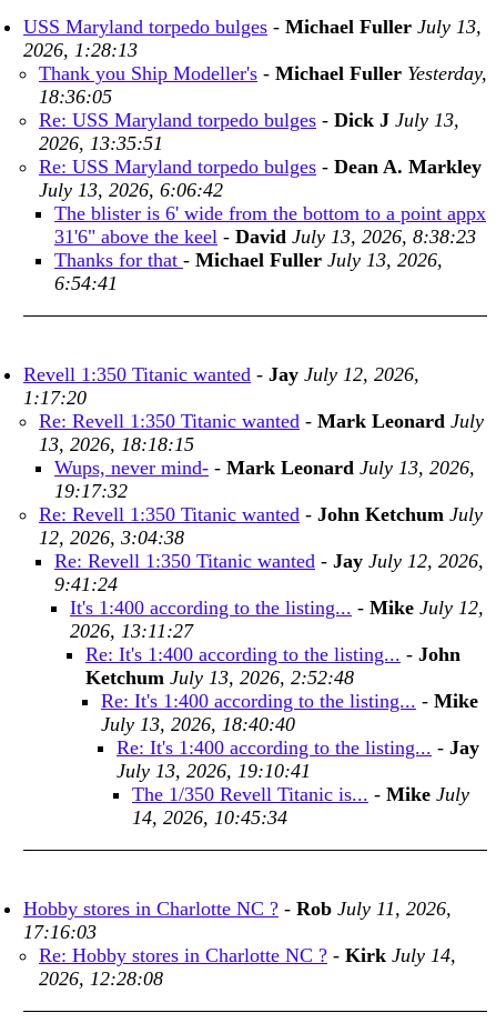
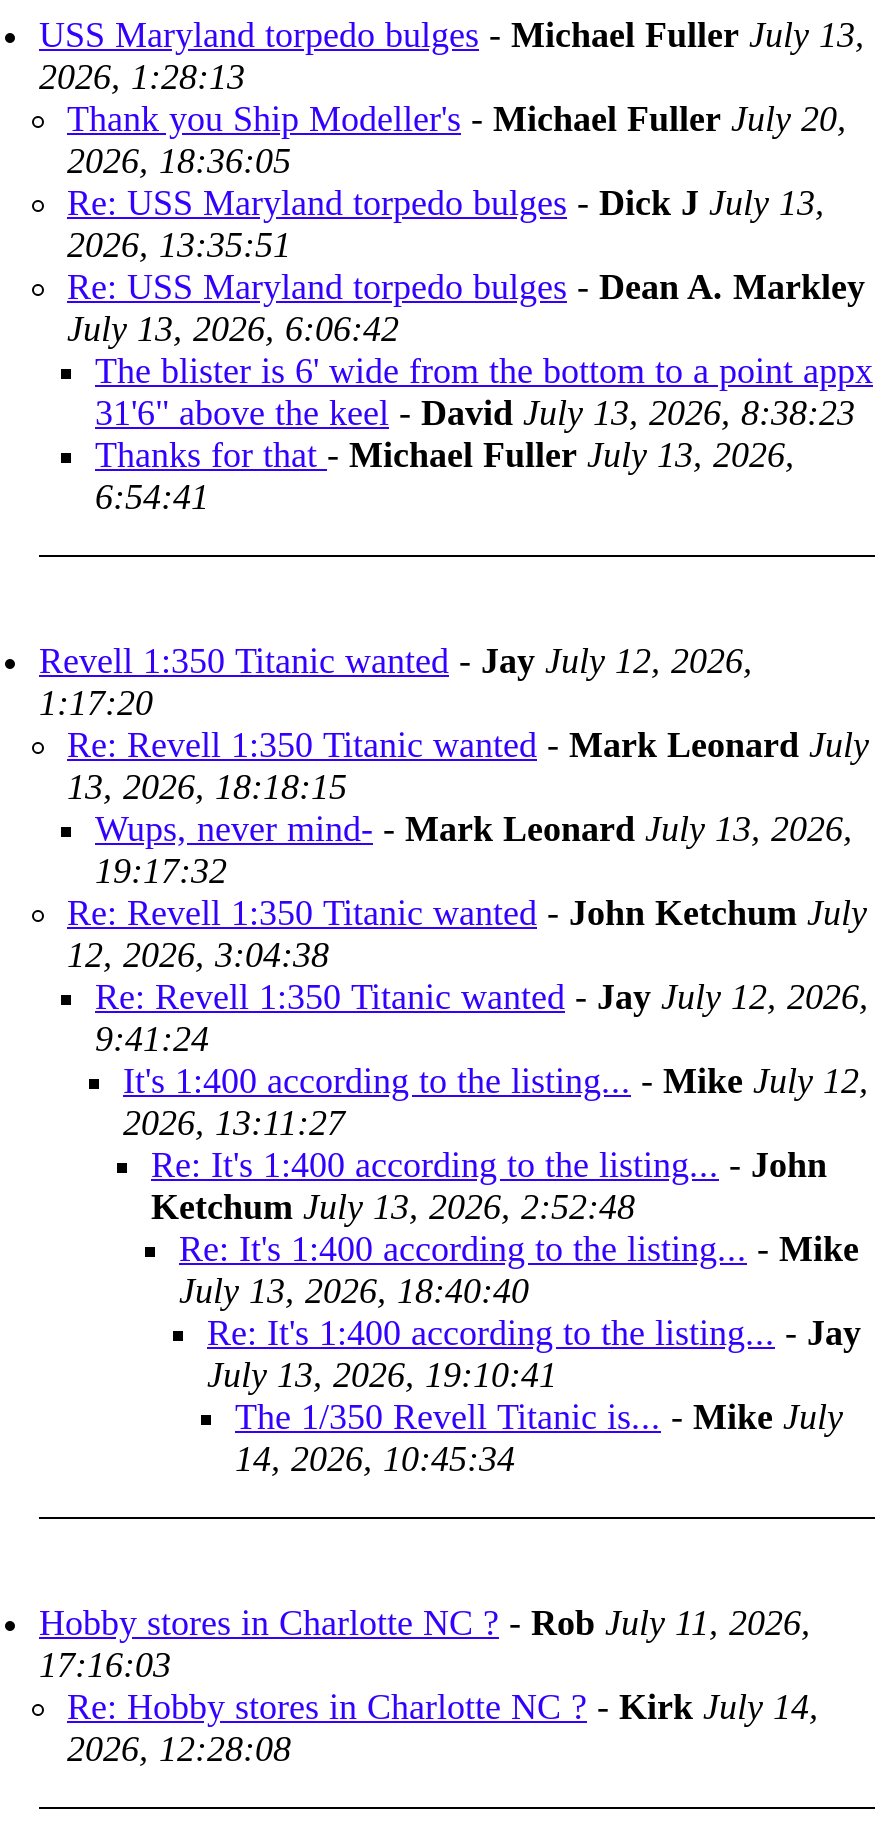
[39,62,487,108] Thank you Ship Modeller's - Michael Fuller Yesterday, | 18:36:05 -> [67,99,847,181] Thank you Ship Modeller's - Michael Fuller July 20, | 2026, 18:36:05

